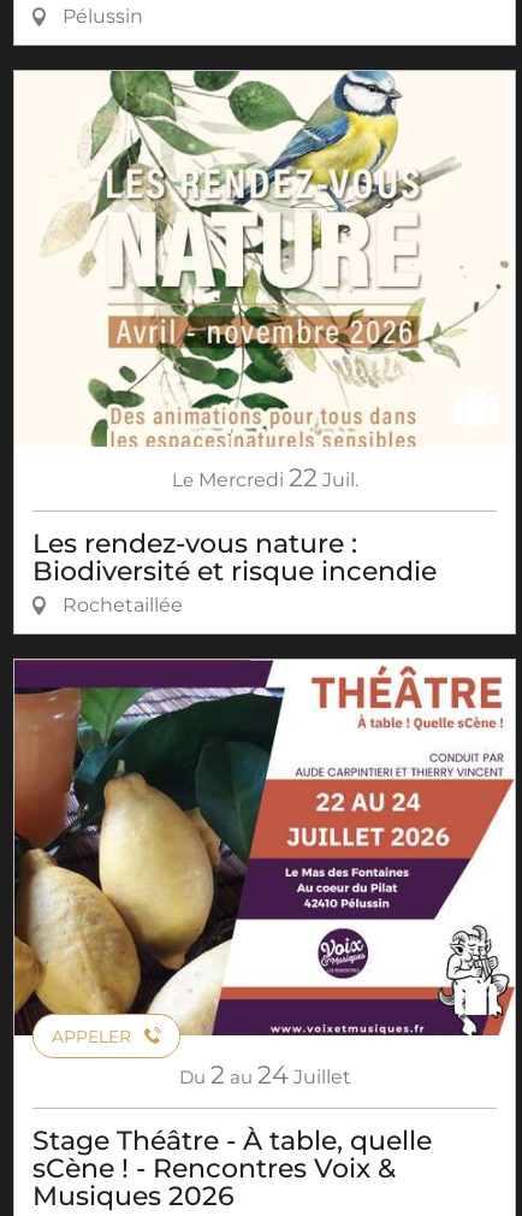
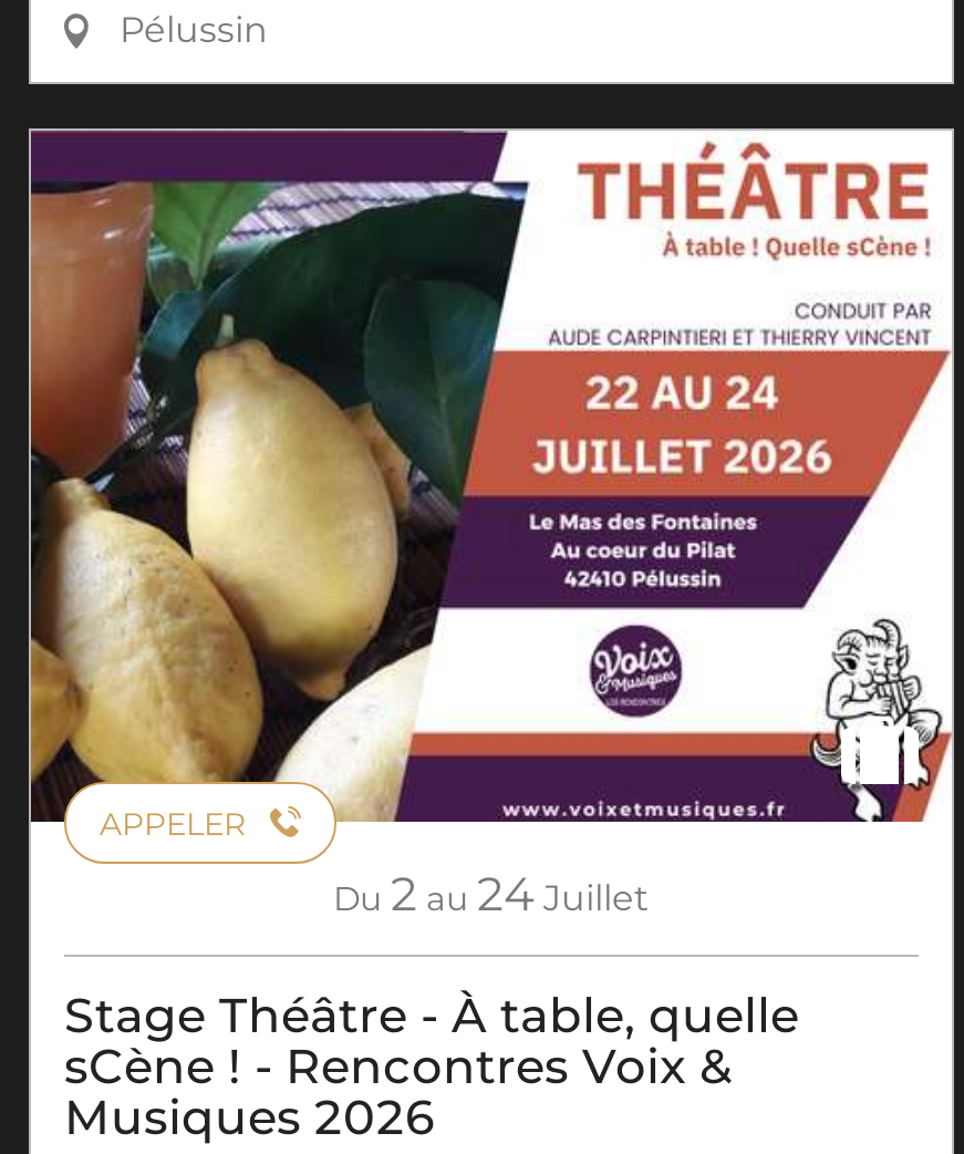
[14,70,510,616] [image] | Le Mercredi 22 Juil. | Les rendez-vous nature : | Biodiversité et risque incendie | Rochetaillée -> none

